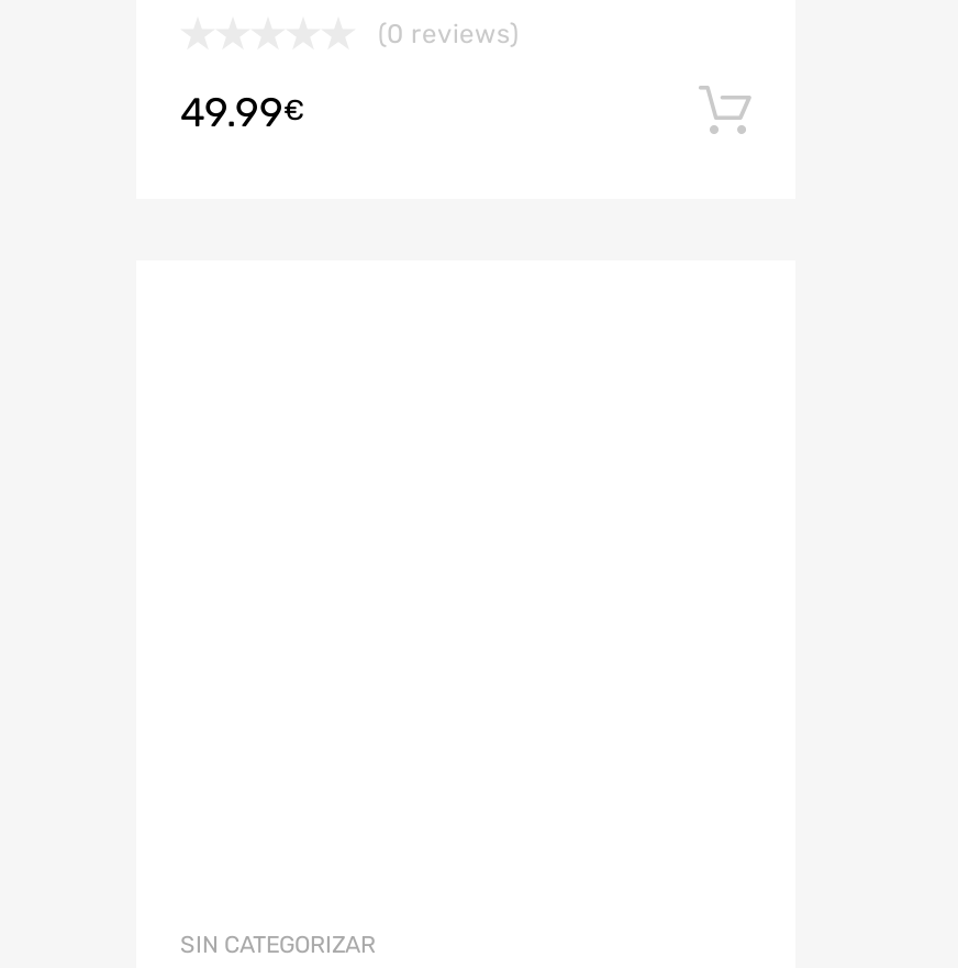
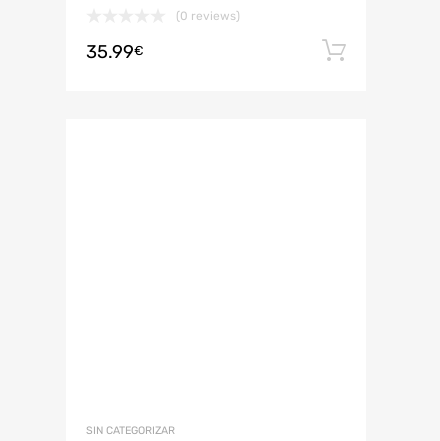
[180,88,305,137] 49.99€ -> [86,41,144,63] 35.99€

